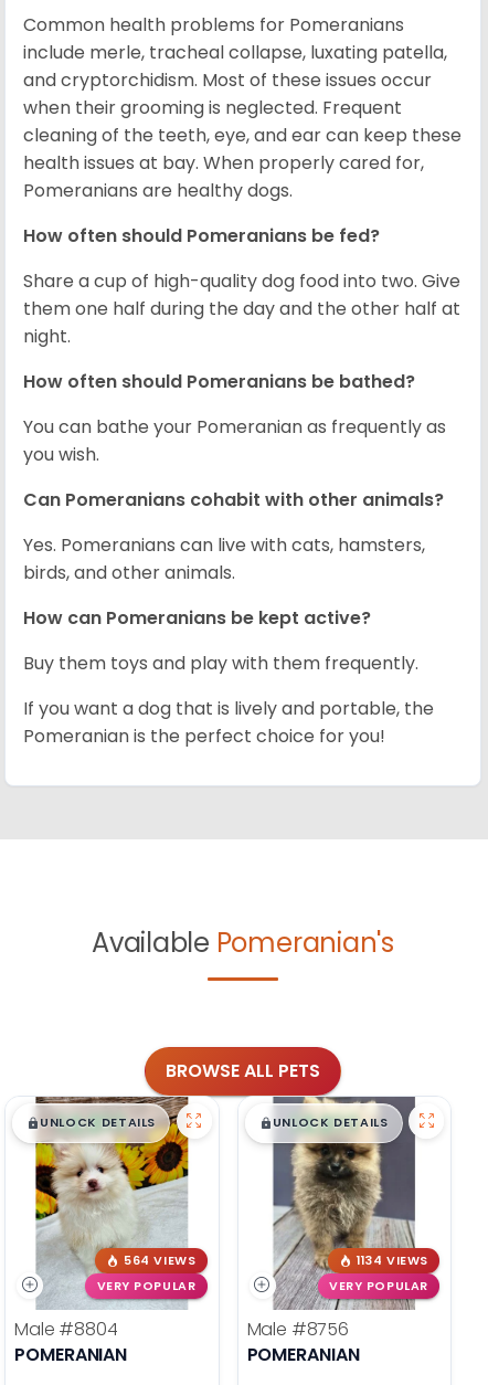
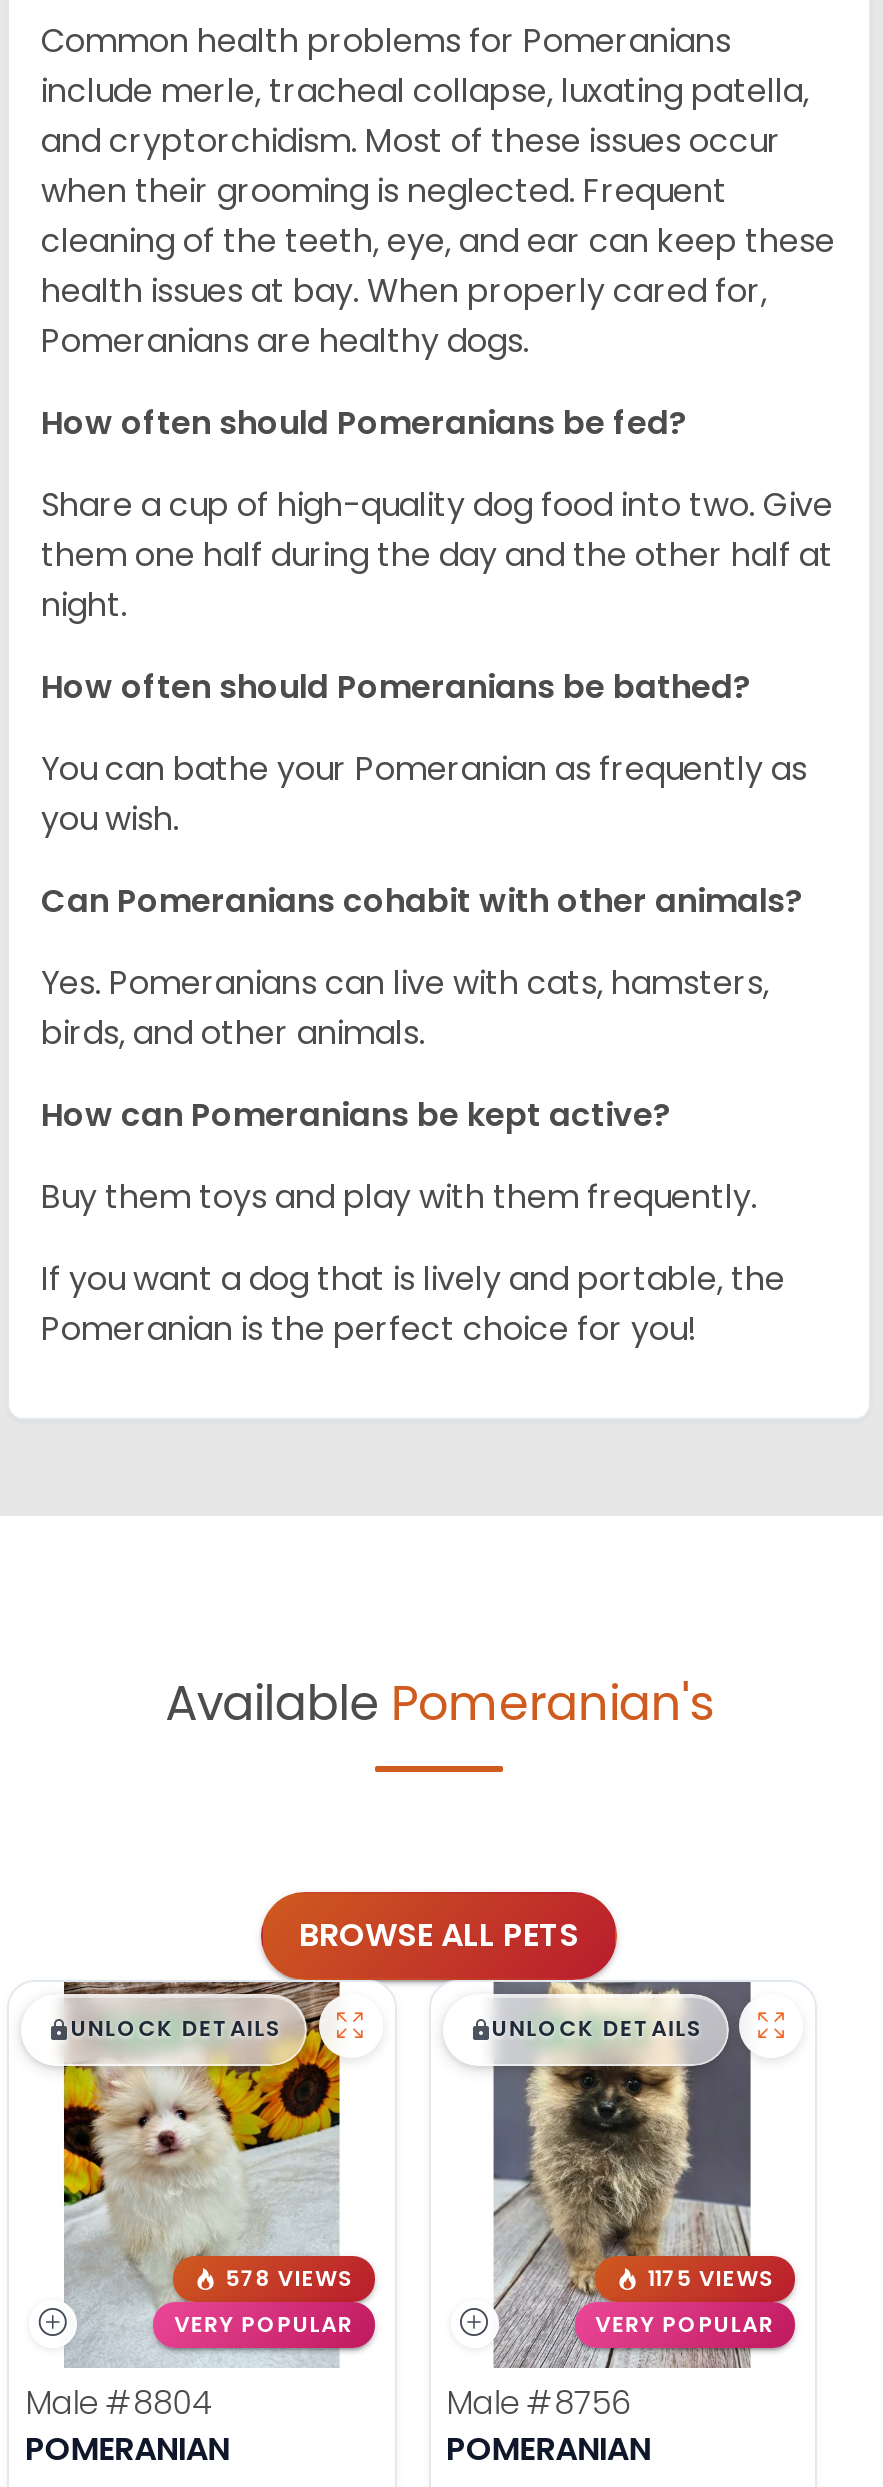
[124,1253,196,1269] 564 VIEWS -> [225,2264,353,2294] 578 VIEWS
[357,1253,428,1269] 1134 VIEWS -> [647,2264,774,2294] 1175 VIEWS

